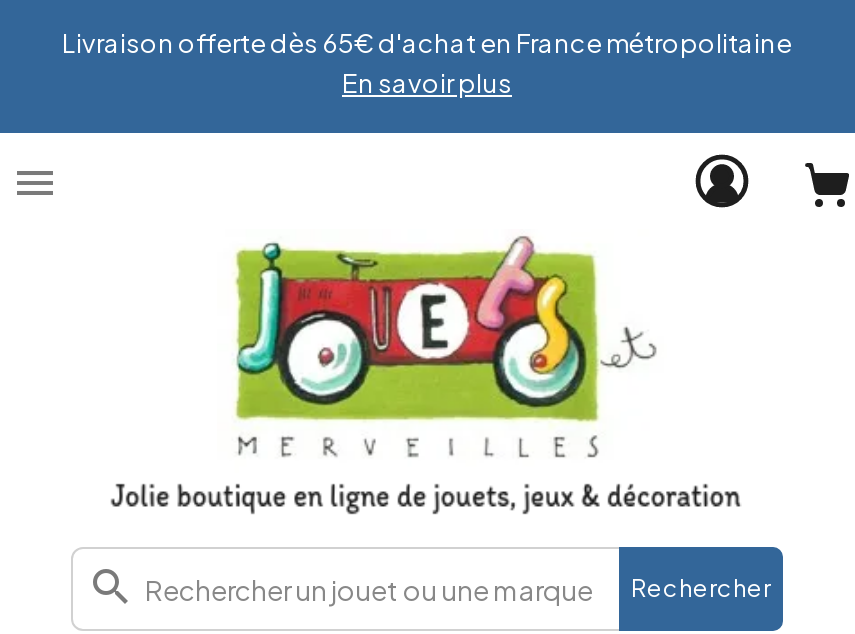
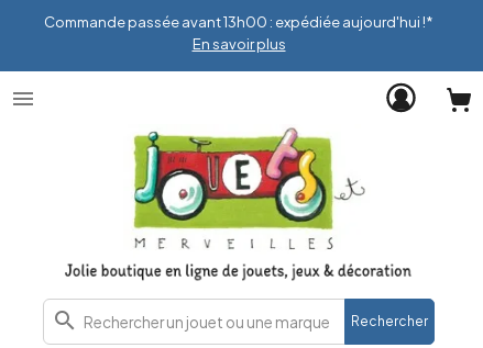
[62,27,792,59] Livraison offerte dès 65€ d'achat en France métropolitaine -> [44,13,433,31] Commande passée avant 13h00 : expédiée aujourd'hui !*

